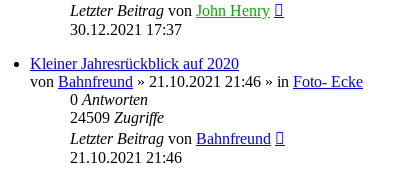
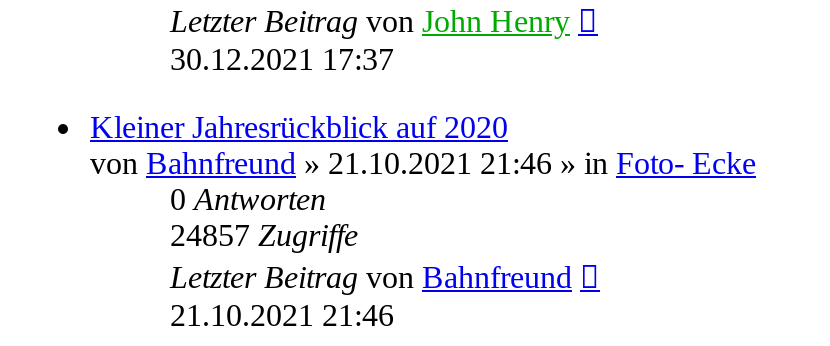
[70,109,164,126] 24509 Zugriffe -> [170,218,358,252] 24857 Zugriffe

